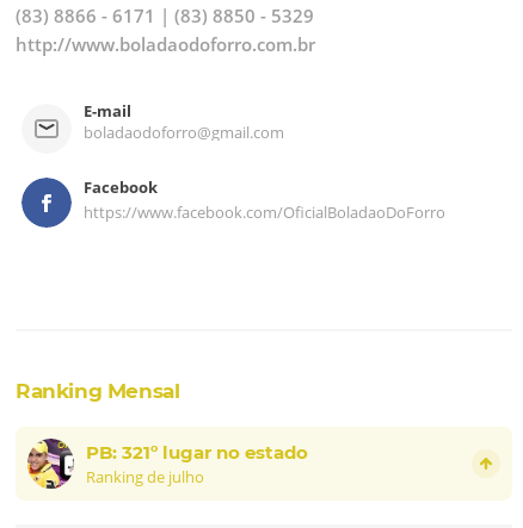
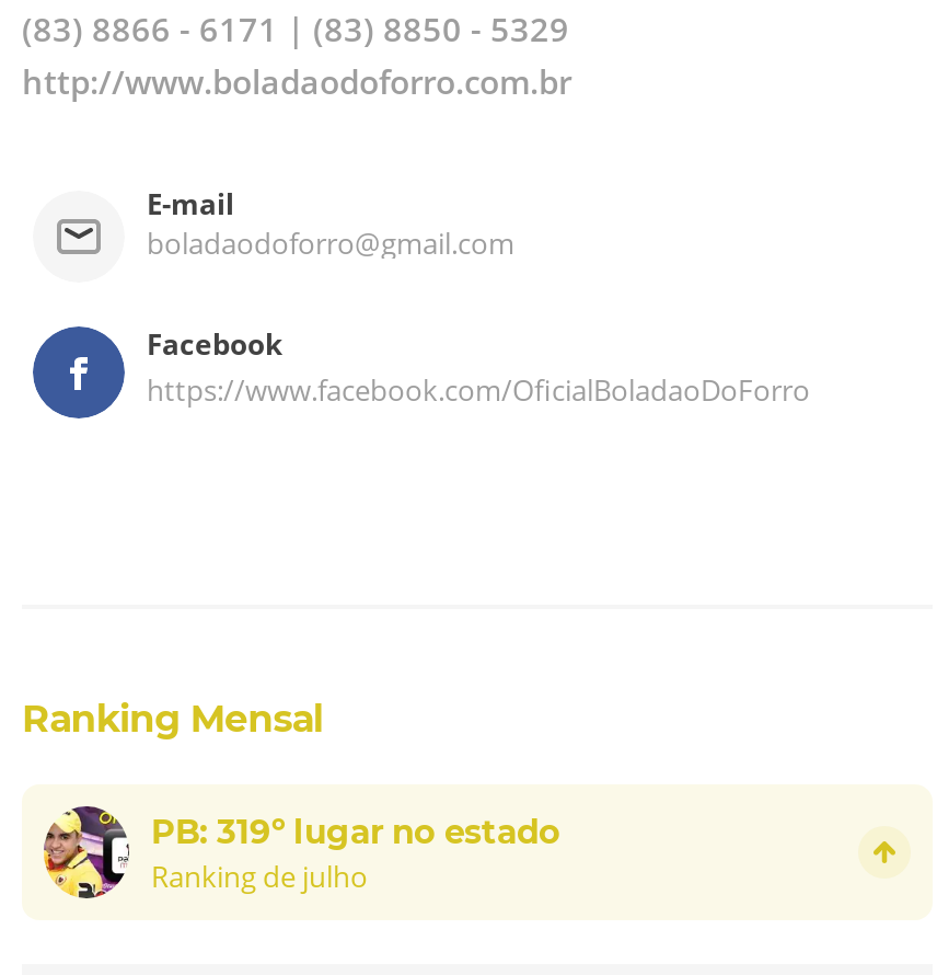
[86,440,308,463] PB: 321º lugar no estado -> [151,810,560,851] PB: 319º lugar no estado

